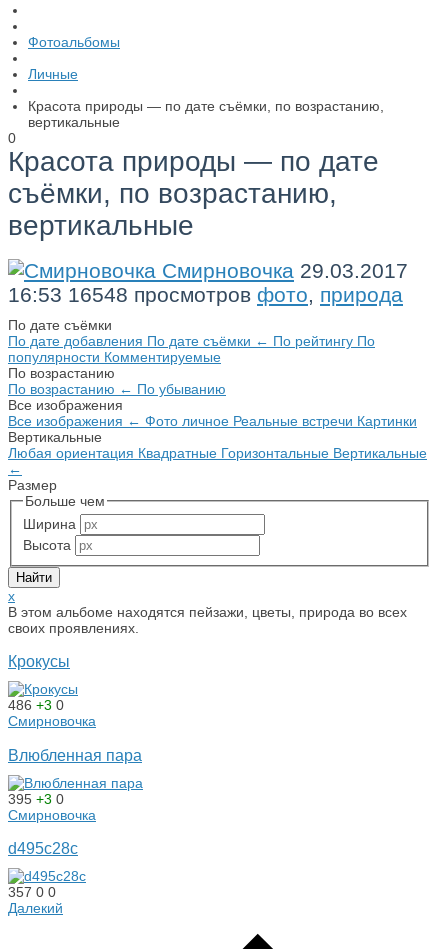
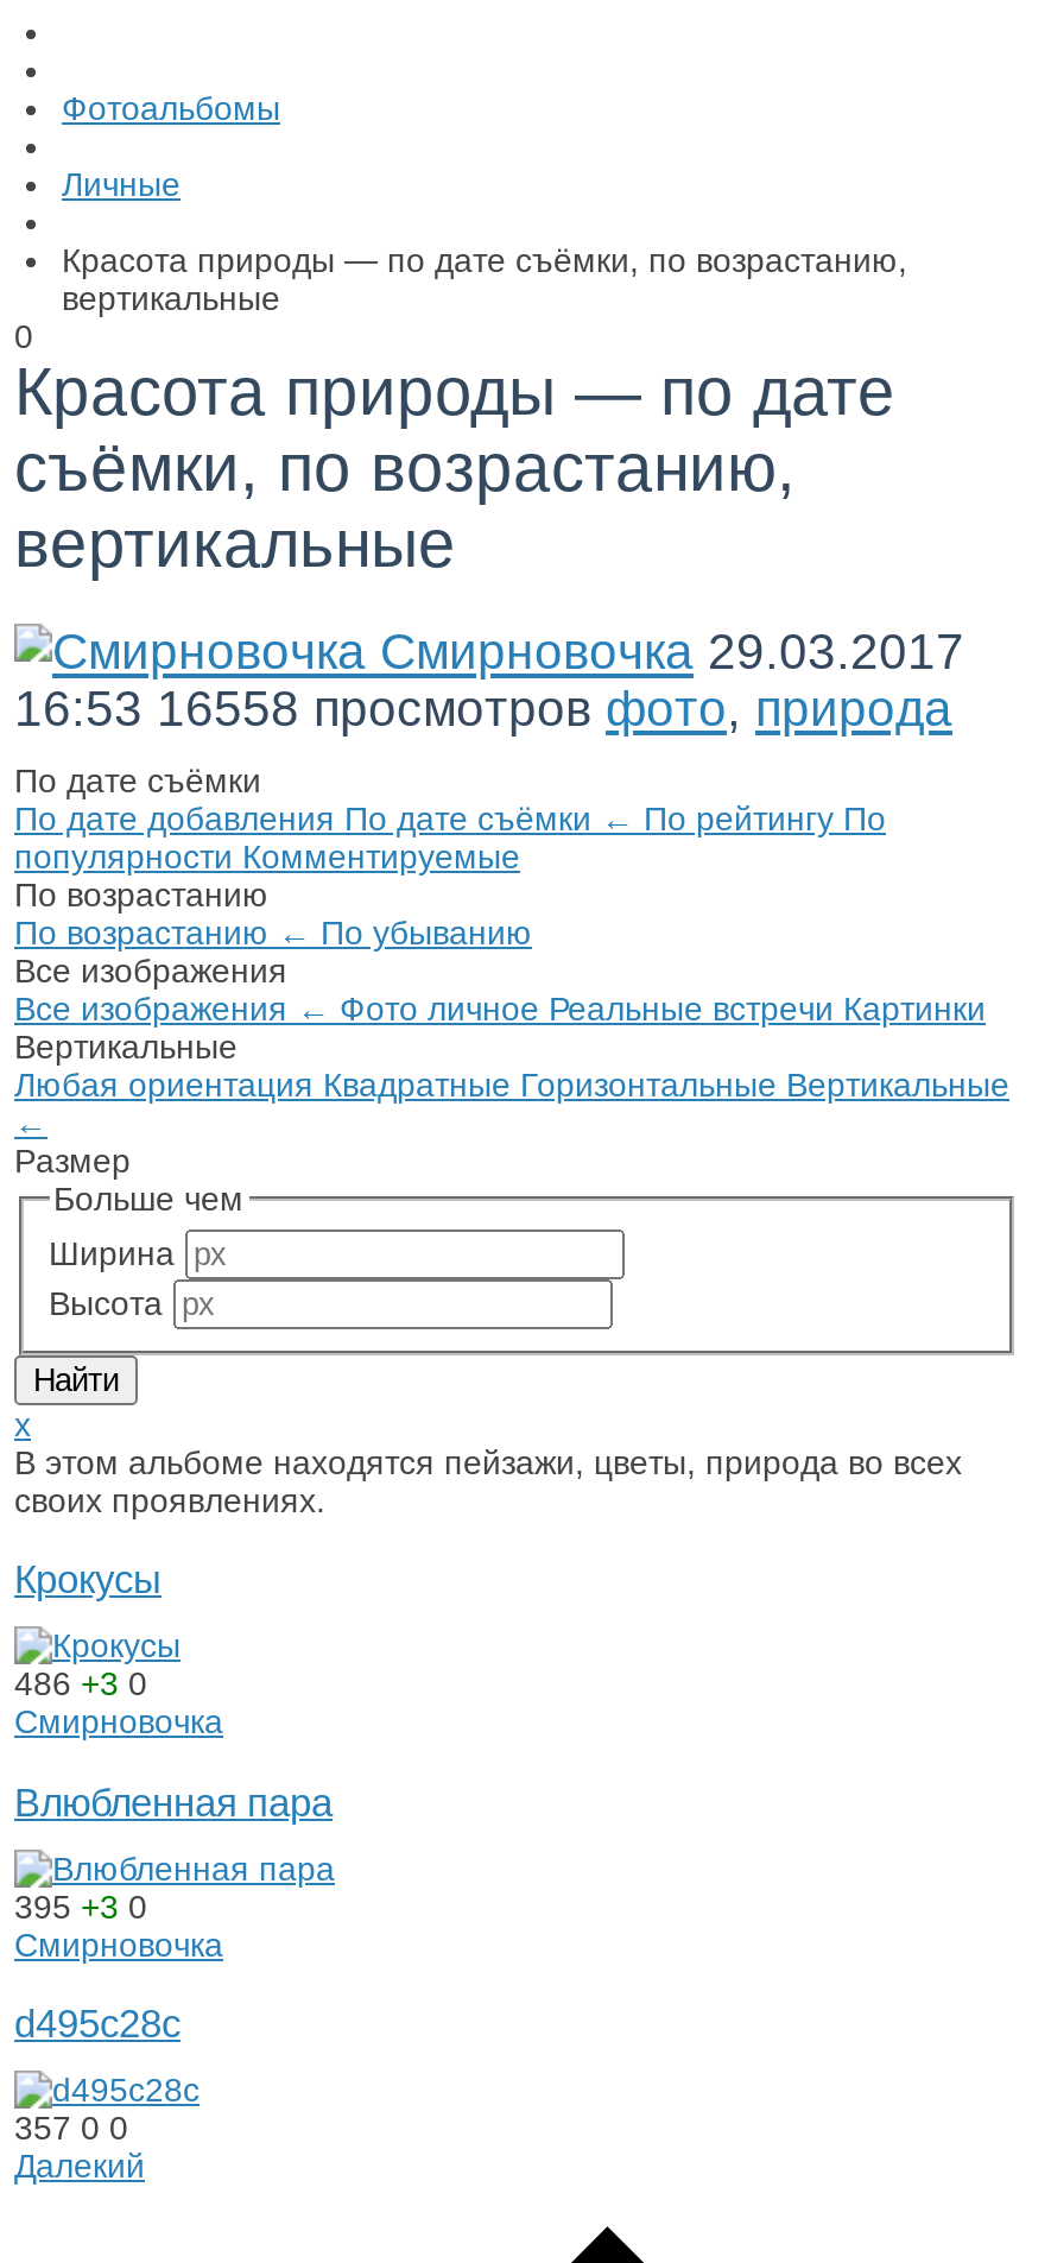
[8,283,403,306] 16:53 16548 просмотров фото, природа -> [14,682,952,736] 16:53 16558 просмотров фото, природа

